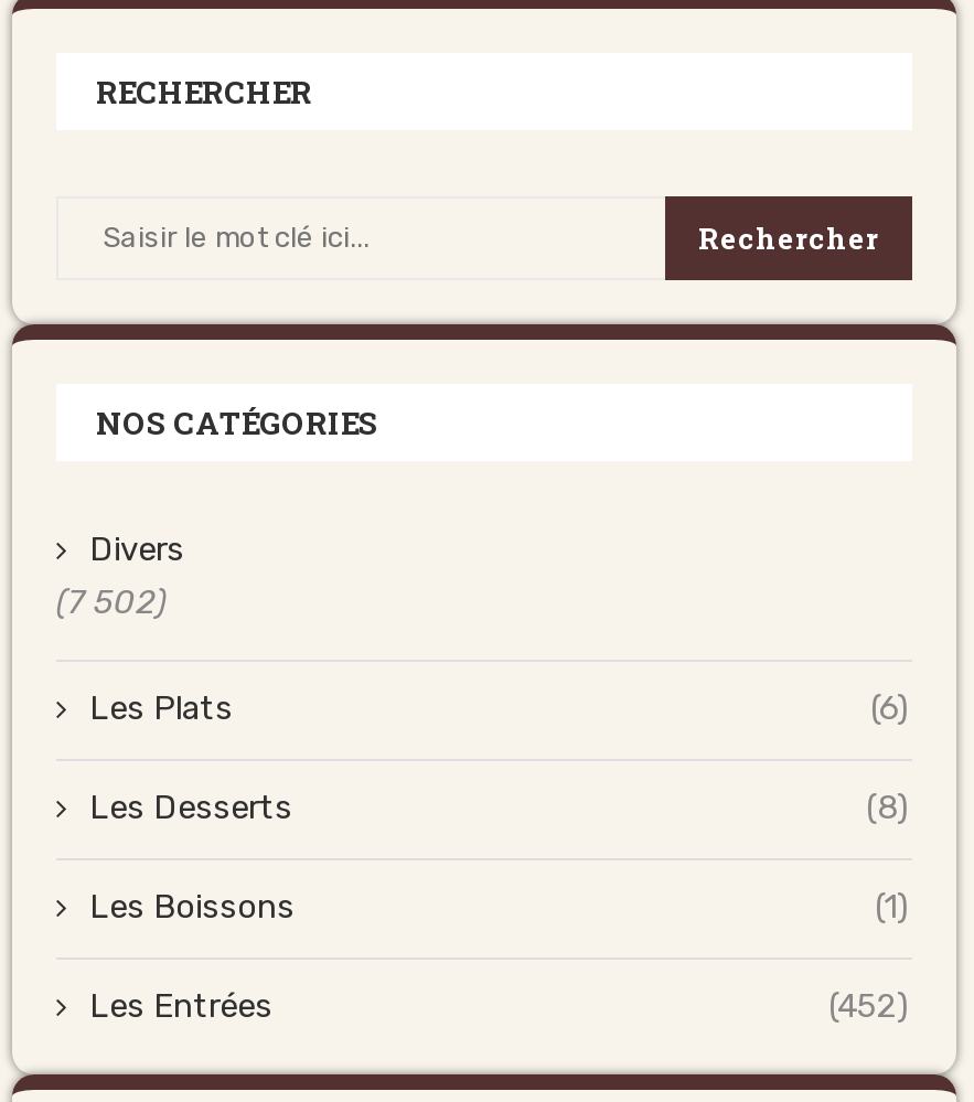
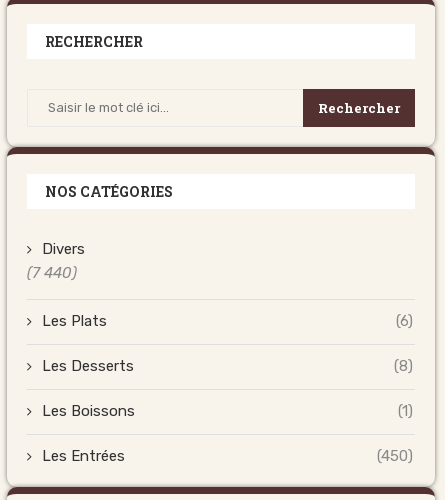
[56,582,167,622] (7 502) -> [27,264,77,282] (7 440)
[828,986,908,1026] (452) -> [377,447,413,465] (450)

